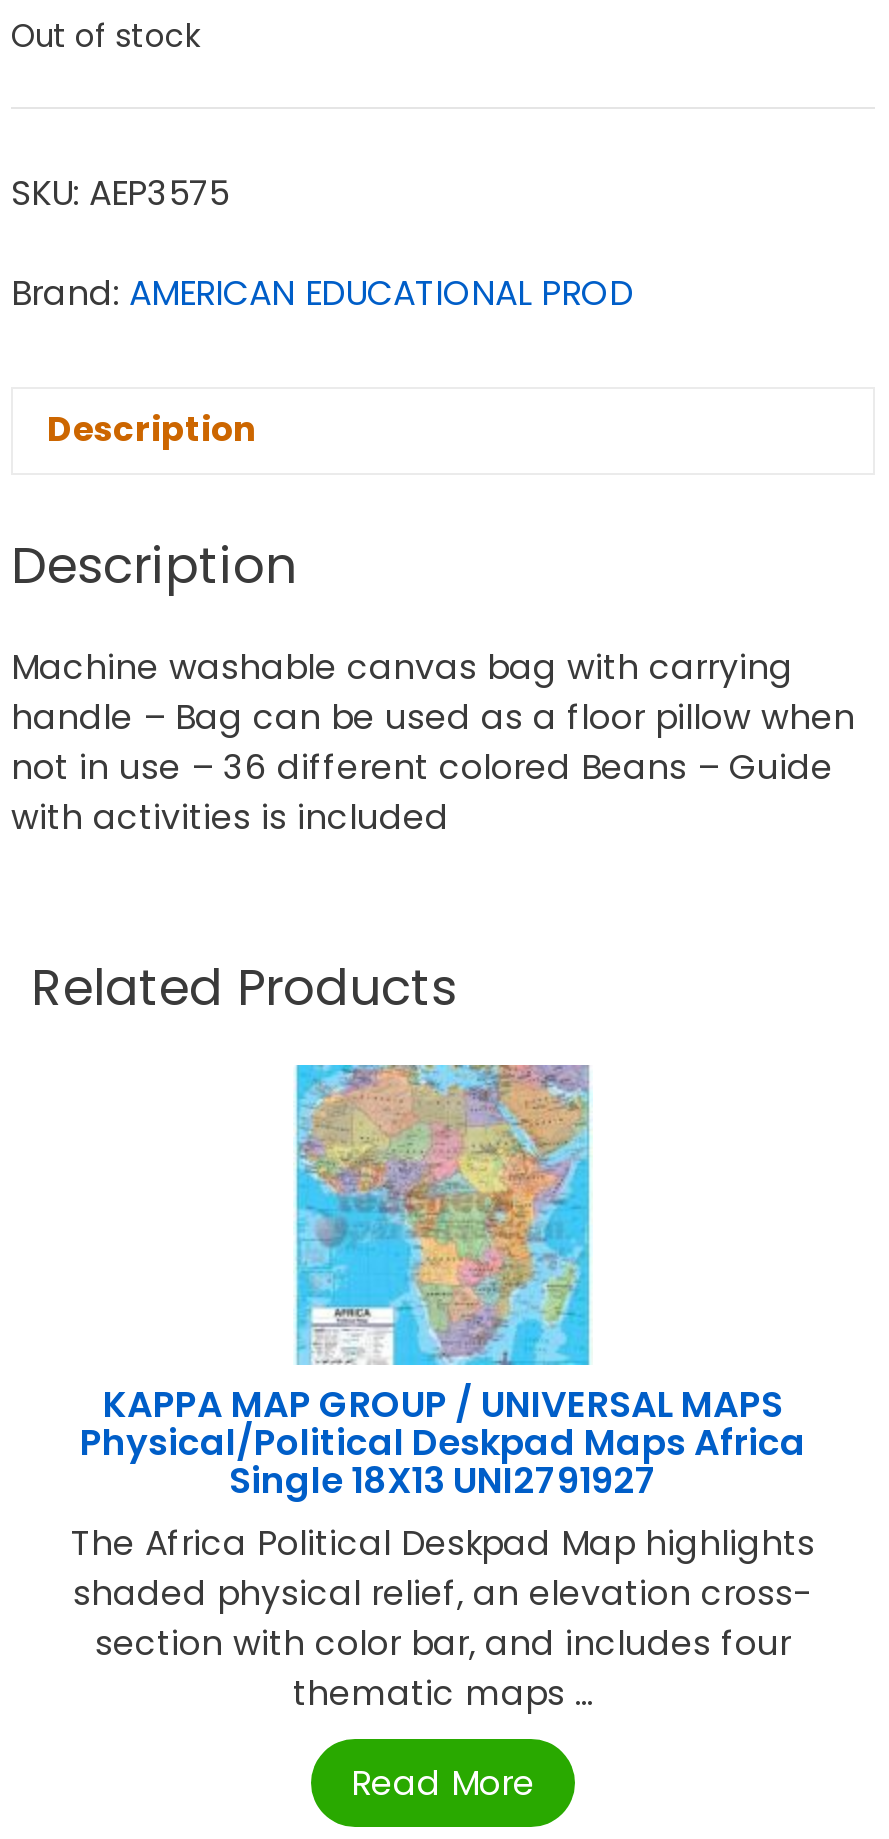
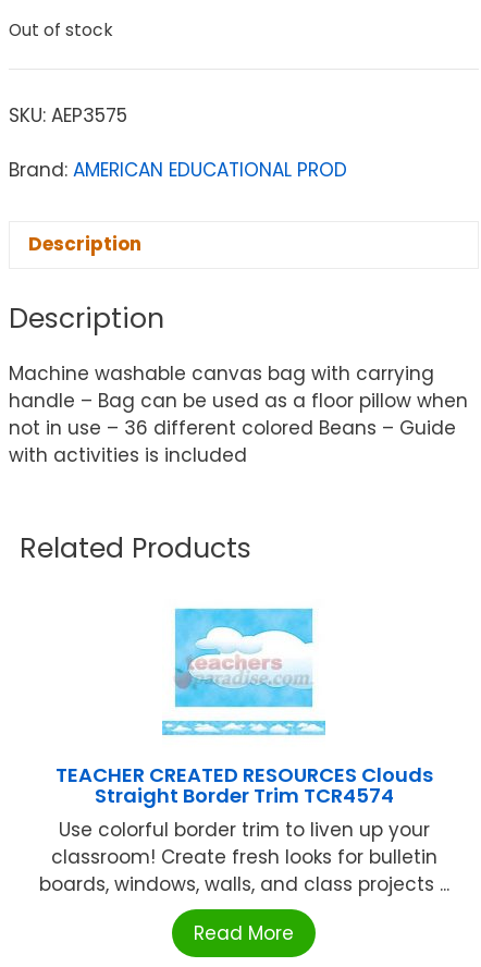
[293,1063,593,1365] [image] -> [163,590,324,706] [image]
[71,1380,815,1718] KAPPA MAP GROUP / UNIVERSAL MAPS | Physical/Political Deskpad Maps Africa | Single 18X13 UNI2791927 | The Africa Political Deskpad Map highlights | shaded physical relief, an elevation cross- | section with color bar, and includes four | thematic maps ... -> [39,762,449,898] TEACHER CREATED RESOURCES Clouds | Straight Border Trim TCR4574 | Use colorful border trim to liven up your | classroom! Create fresh looks for bulletin | boards, windows, walls, and class projects ...

